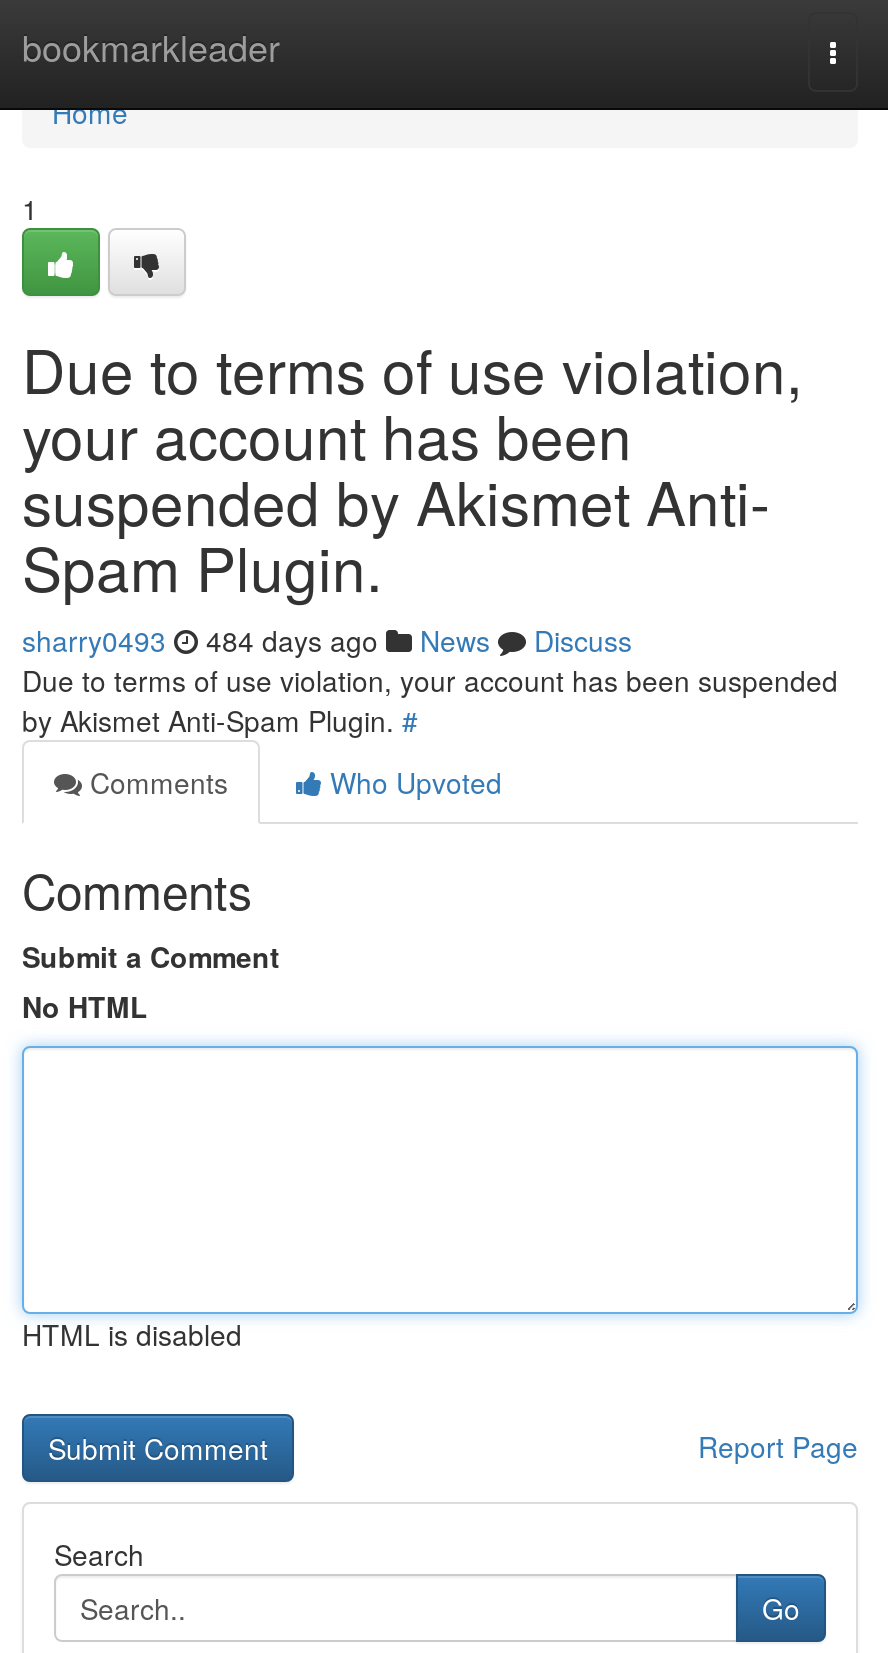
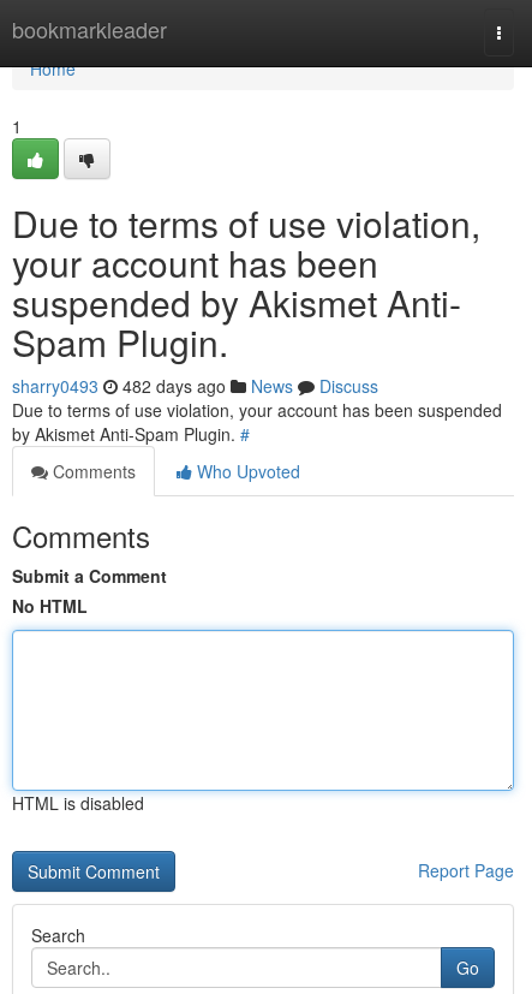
[22,620,632,660] sharry0493 484 days ago News Discuss -> [12,374,378,398] sharry0493 482 days ago News Discuss

